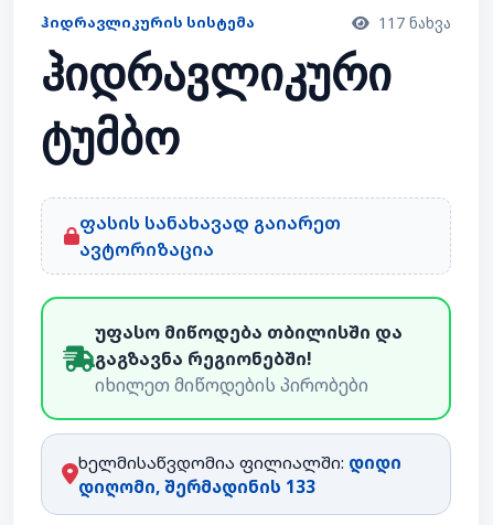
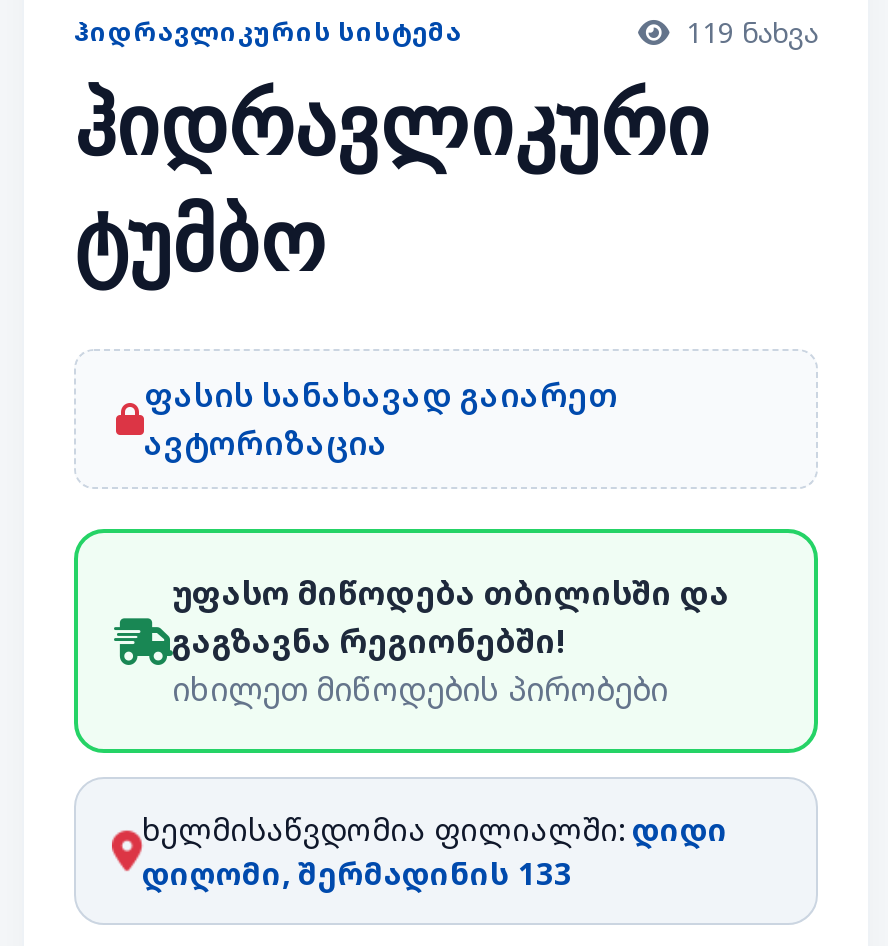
[374,12,451,33] 117 ნახვა -> [678,13,818,51] 119 ნახვა

